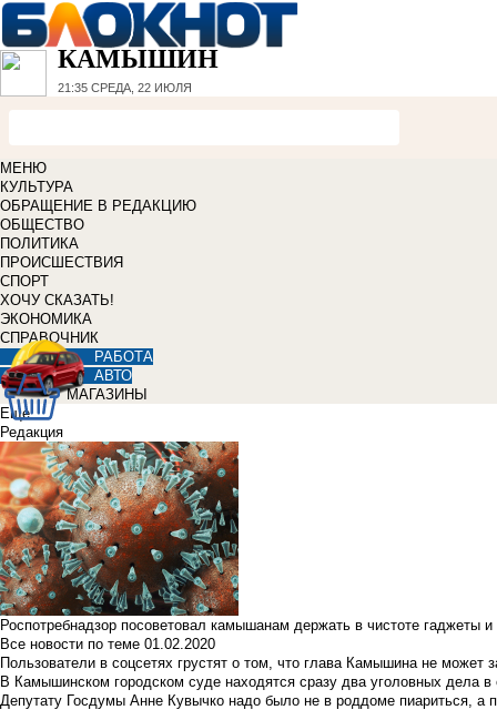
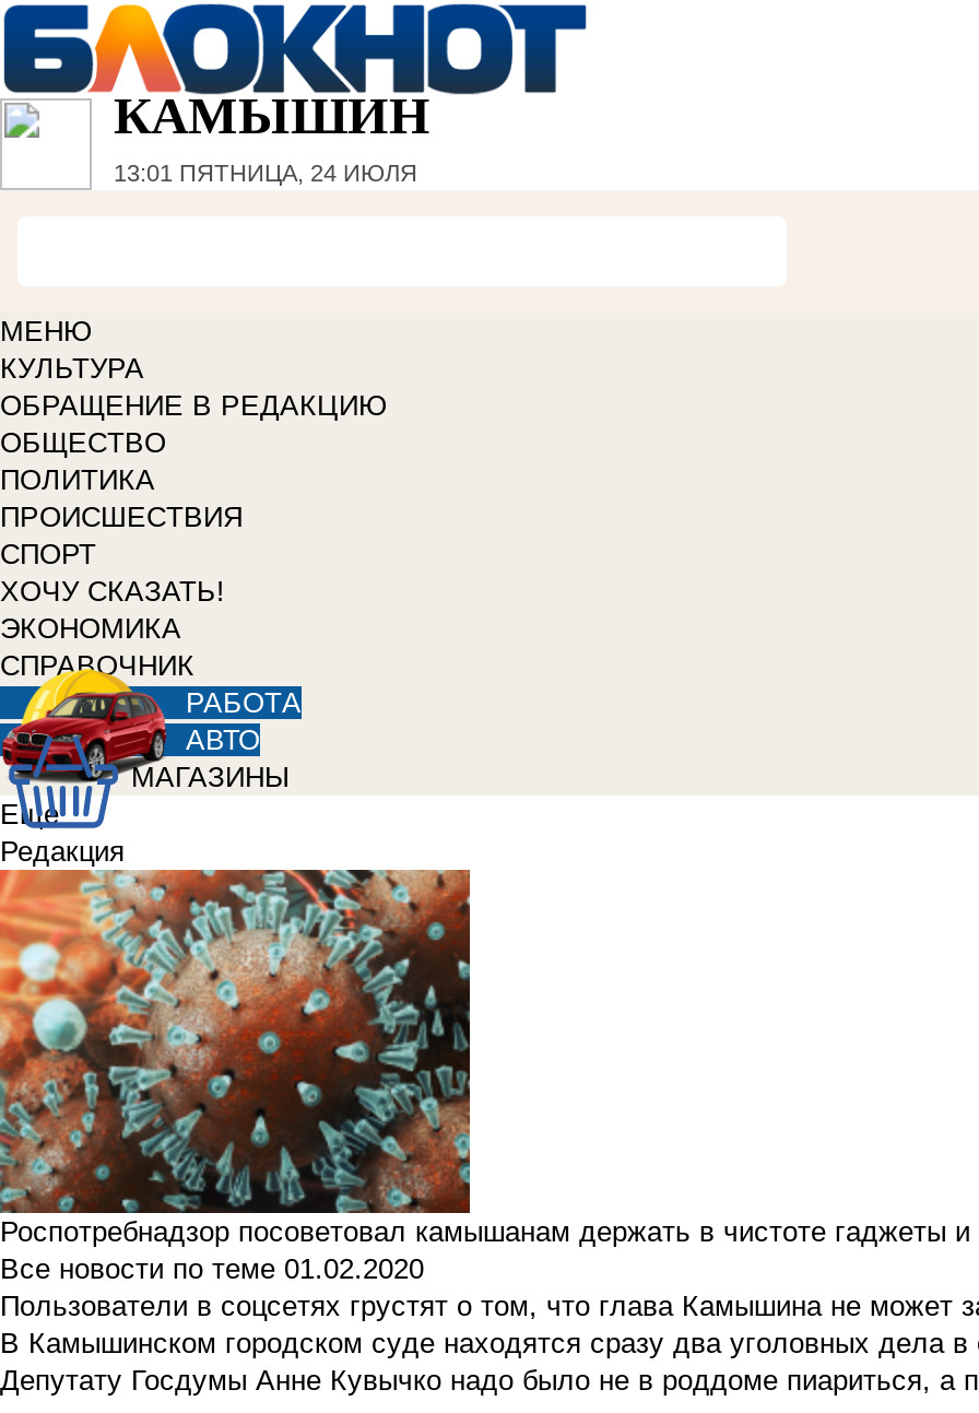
[58,81,192,95] 21:35 СРЕДА, 22 ИЮЛЯ -> [114,160,417,187] 13:01 ПЯТНИЦА, 24 ИЮЛЯ

